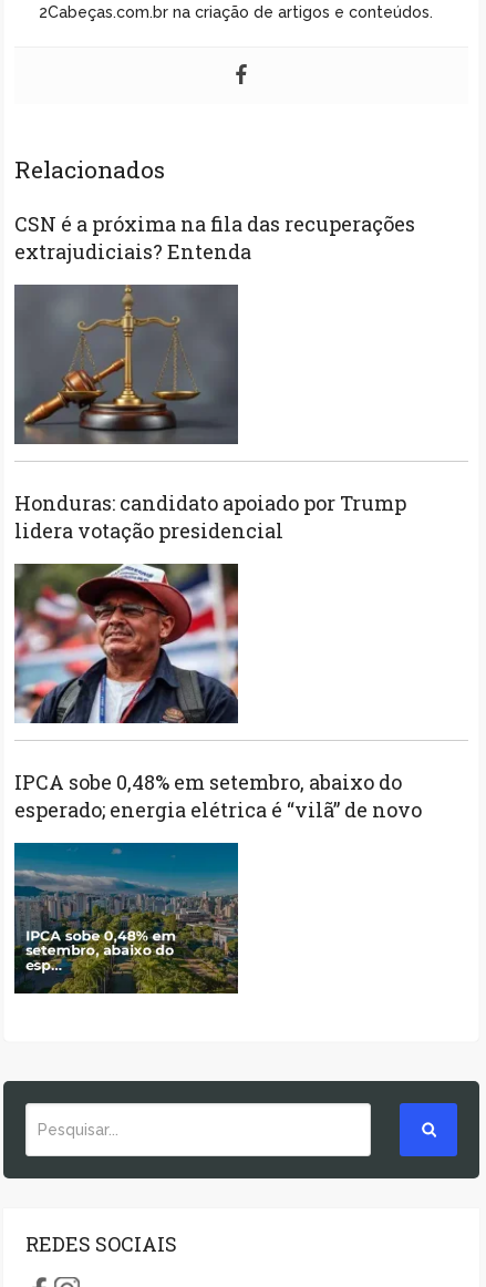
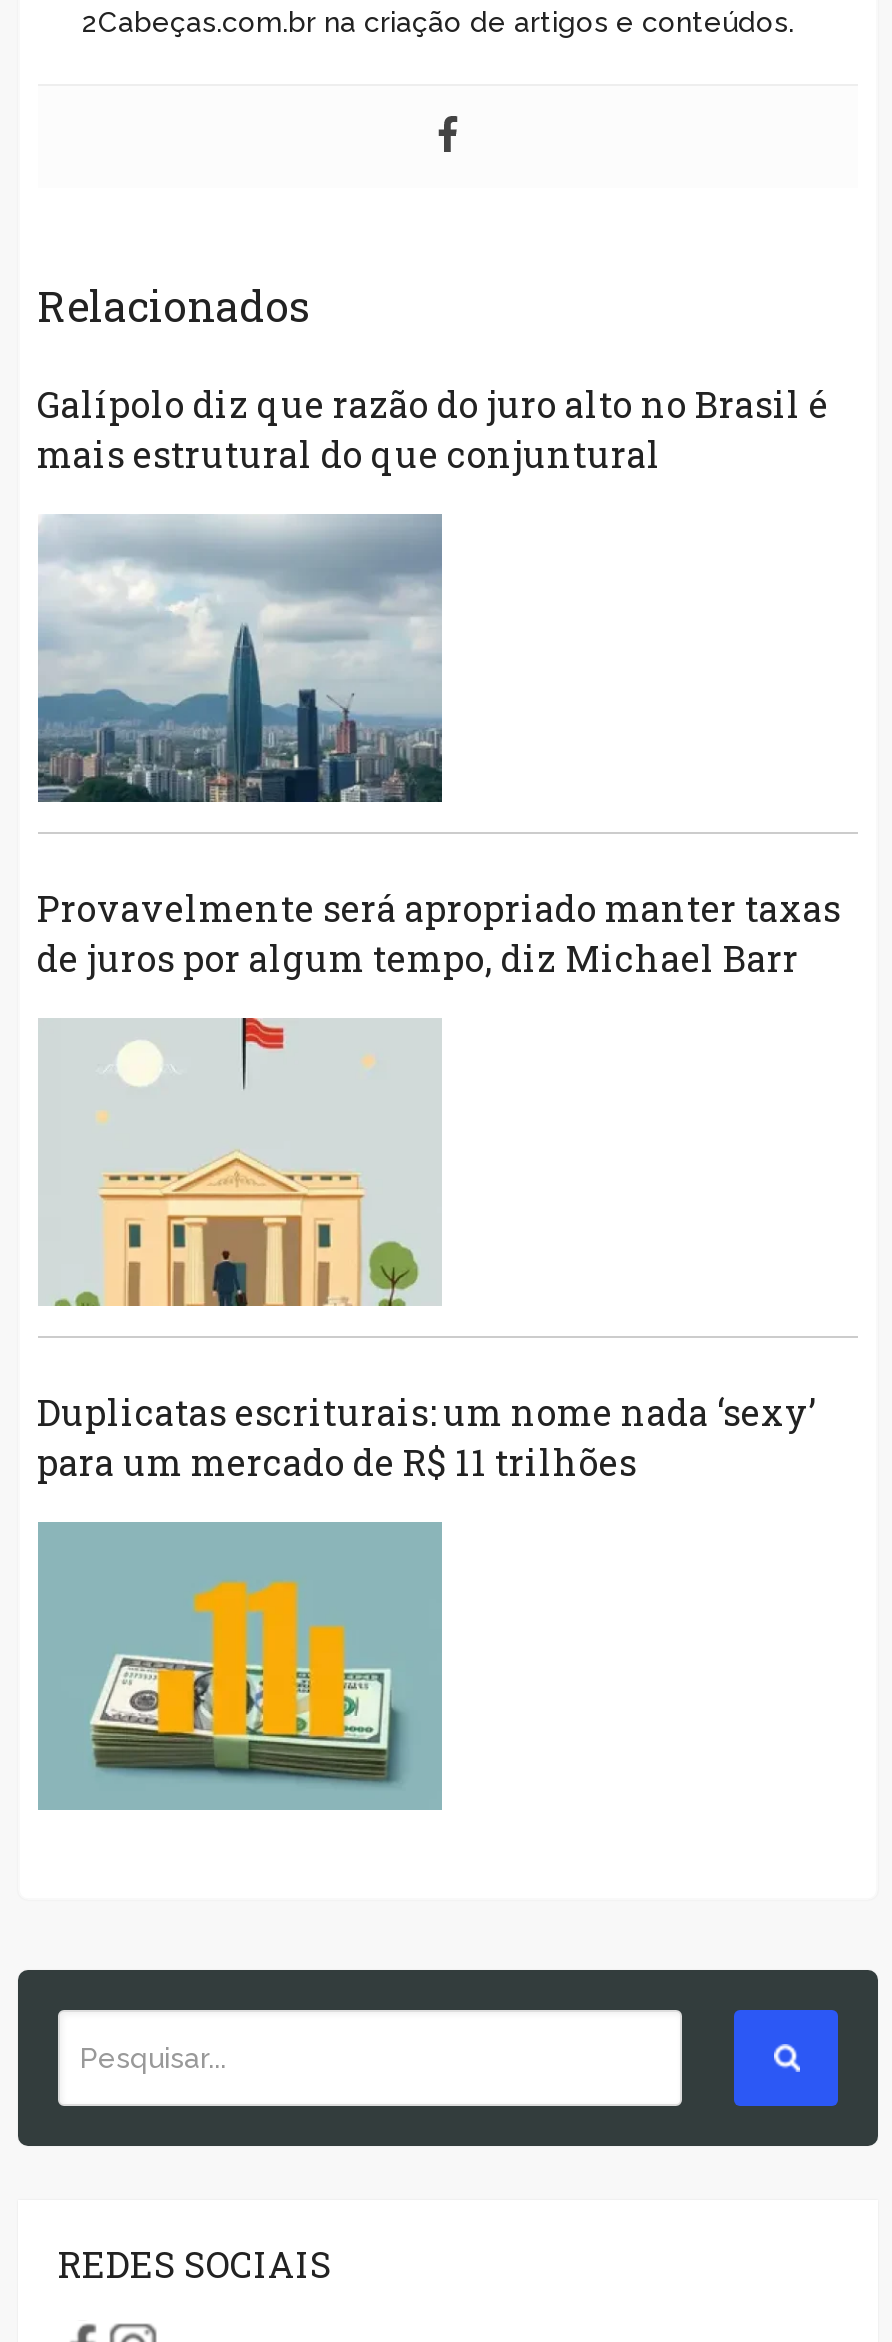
[14,210,415,264] CSN é a próxima na fila das recuperações | extrajudiciais? Entenda -> [37,379,829,477] Galípolo diz que razão do juro alto no Brasil é | mais estrutural do que conjuntural
[14,285,238,444] [image] -> [38,514,444,804] [image]
[14,490,406,544] Honduras: candidato apoiado por Trump | lidera votação presidencial -> [37,884,841,982] Provavelmente será apropriado manter taxas | de juros por algum tempo, diz Michael Barr
[13,563,239,724] [image] -> [38,1016,442,1308] [image]
[14,769,421,823] IPCA sobe 0,48% em setembro, abaixo do | esperado; energia elétrica é “vilã” de novo -> [37,1388,815,1486] Duplicatas escriturais: um nome nada ‘sexy’ | para um mercado de R$ 11 trilhões
[13,843,239,995] [image] -> [40,1524,442,1812] [image]

